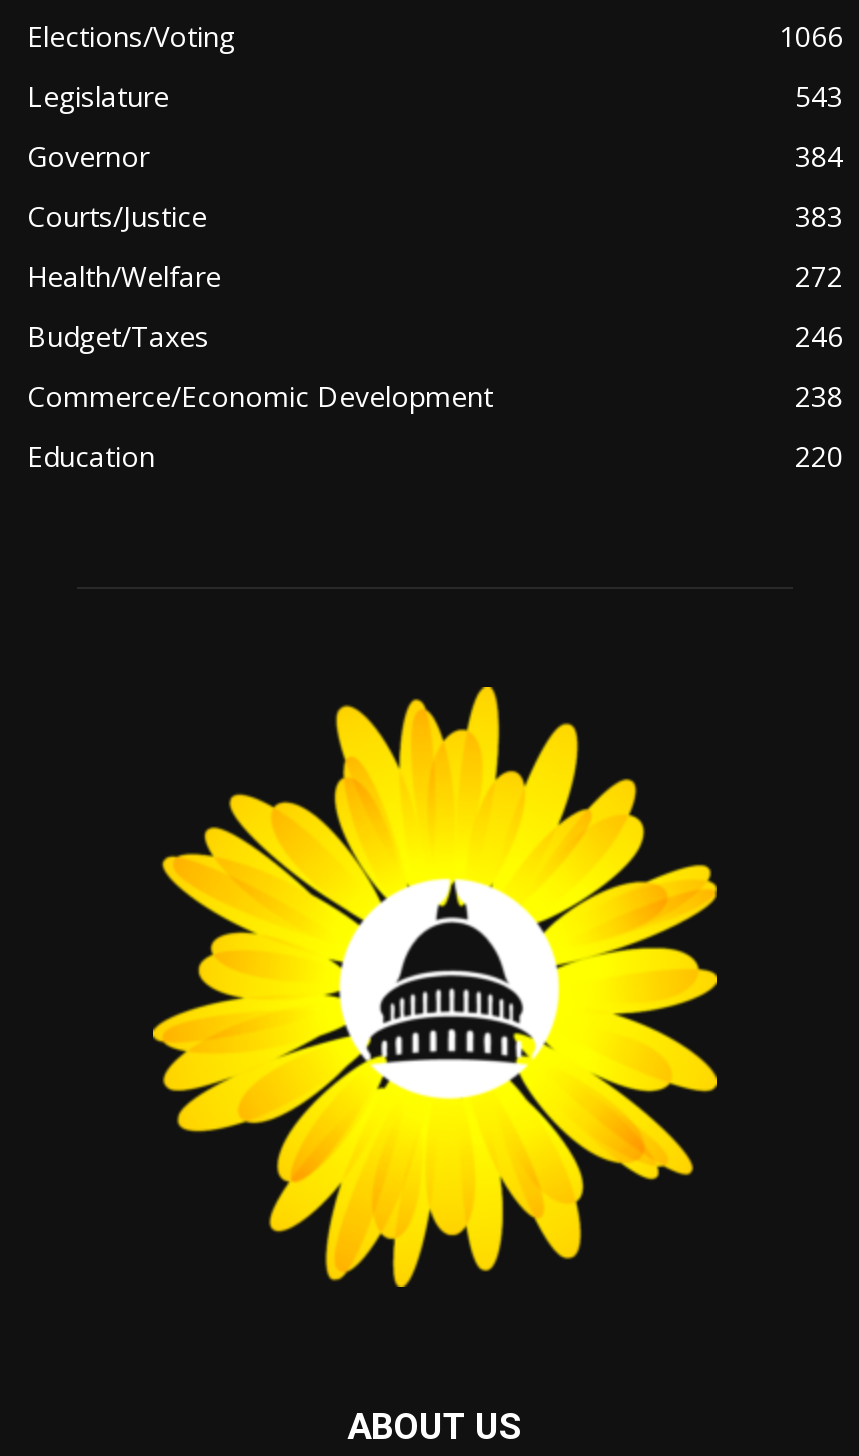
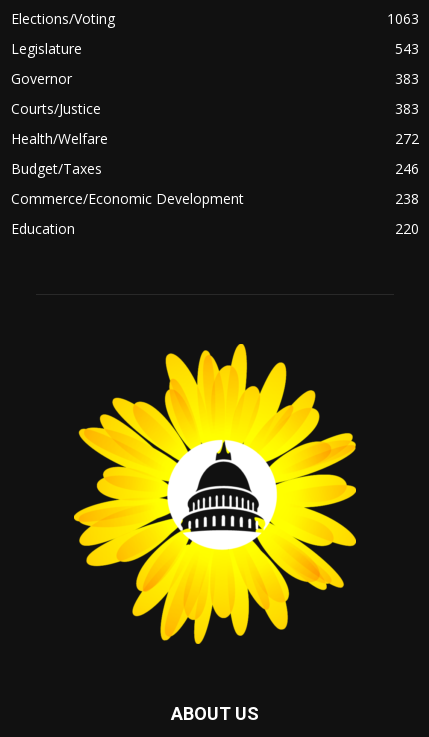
[779,17,843,55] 1066 -> [387,9,419,28] 1063
[795,137,843,175] 384 -> [395,69,419,88] 383

